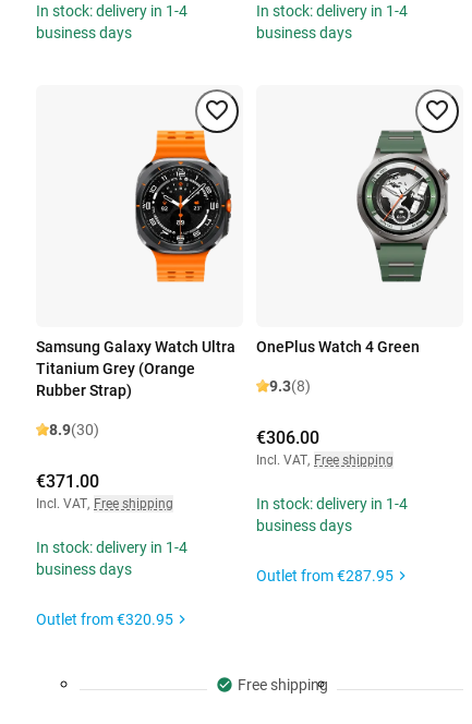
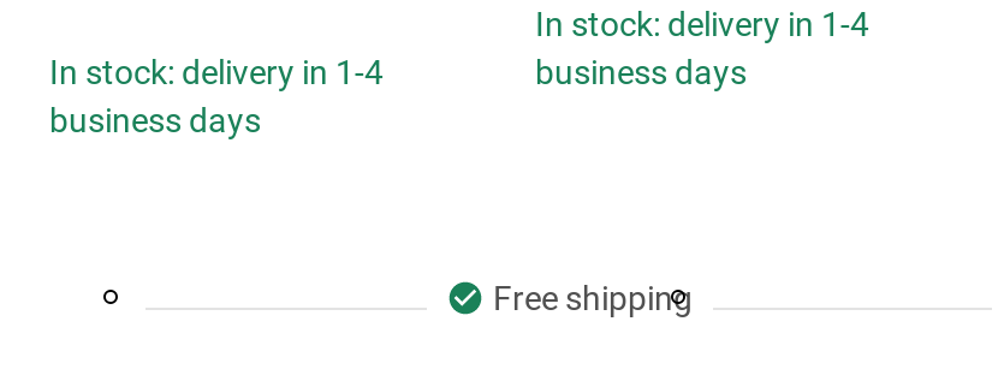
moved [36,2,187,42] -> [49,53,384,140]: In stock: delivery in 1-4 | business days
[134,88,240,283] [image] -> none
[355,88,460,283] [image] -> none
[36,338,235,628] Samsung Galaxy Watch Ultra | Titanium Grey (Orange | Rubber Strap) | 8.9(30) | €371.00 | Incl. VAT Free shipping | In stock: delivery in 1-4 | business days | Outlet from €320.95 -> none
[256,338,420,585] OnePlus Watch 4 Green | 9.3(8) | €306.00 | Incl. VAT Free shipping | In stock: delivery in 1-4 | business days | Outlet from €287.95 -> none

